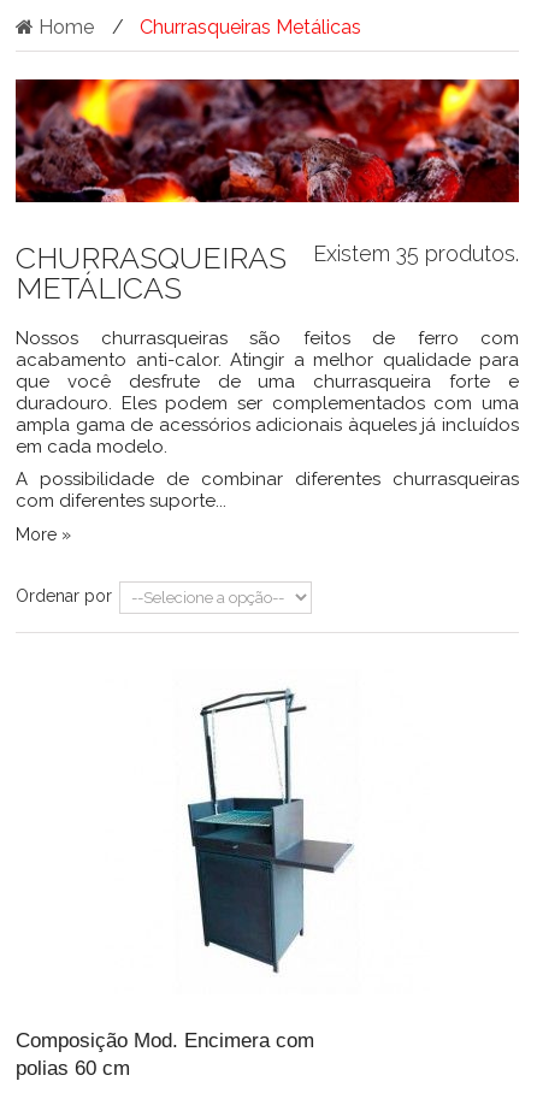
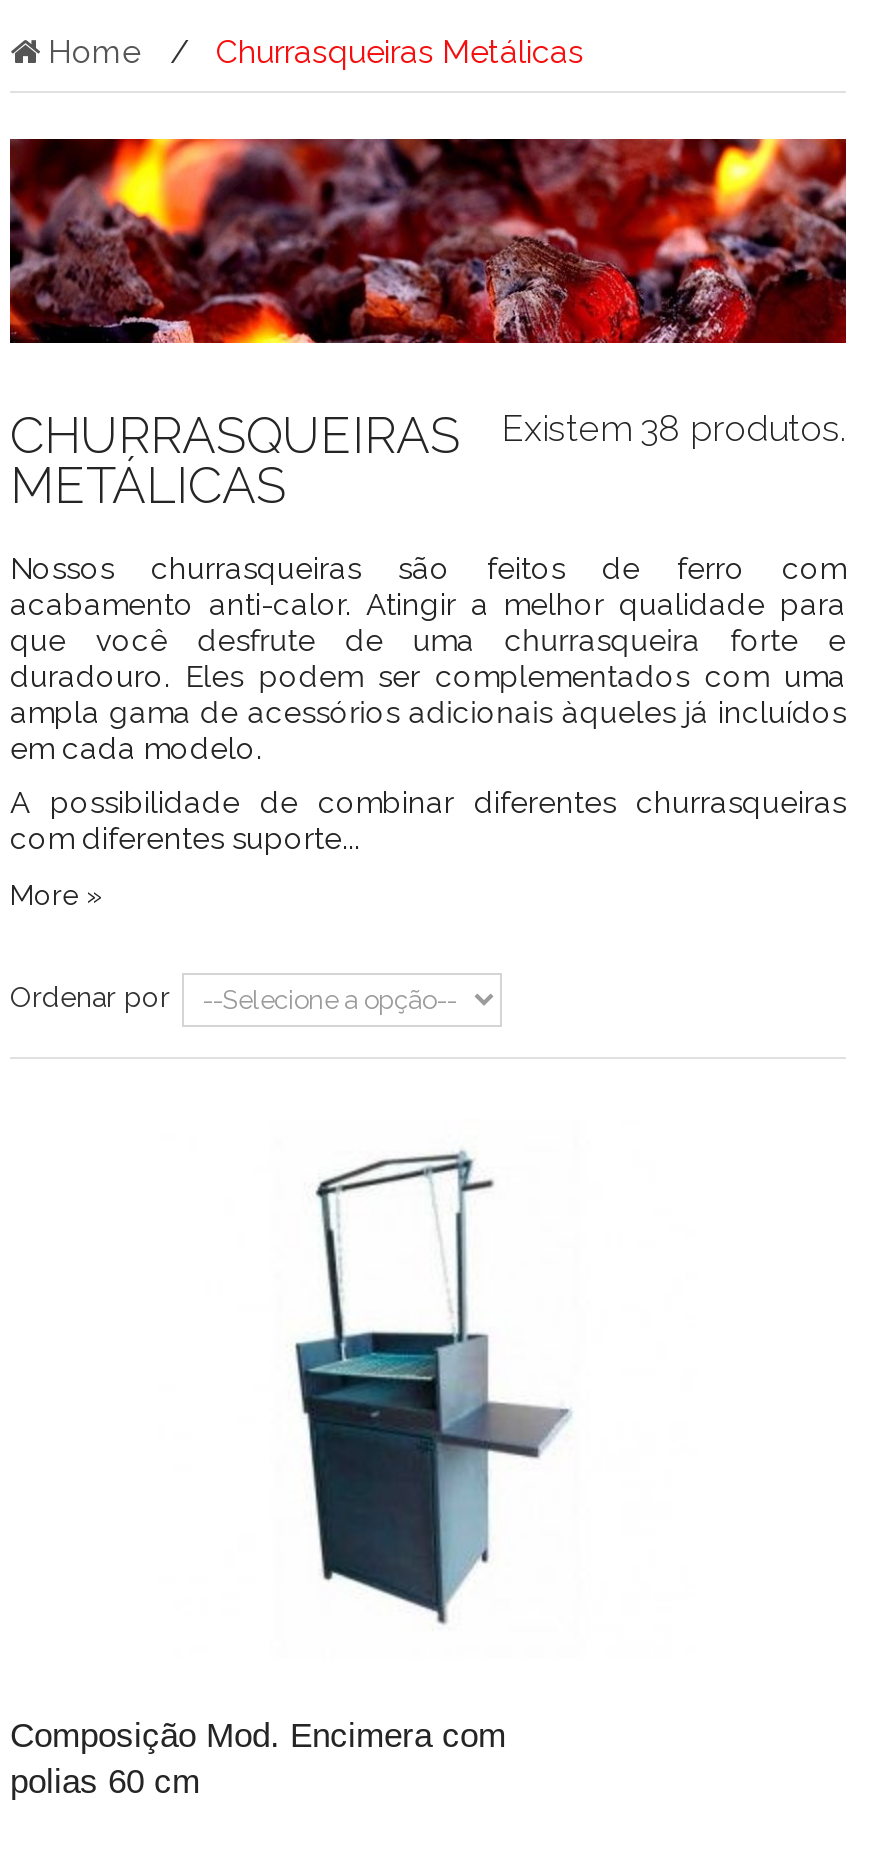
[313,241,519,266] Existem 35 produtos. -> [502,407,846,449] Existem 38 produtos.

